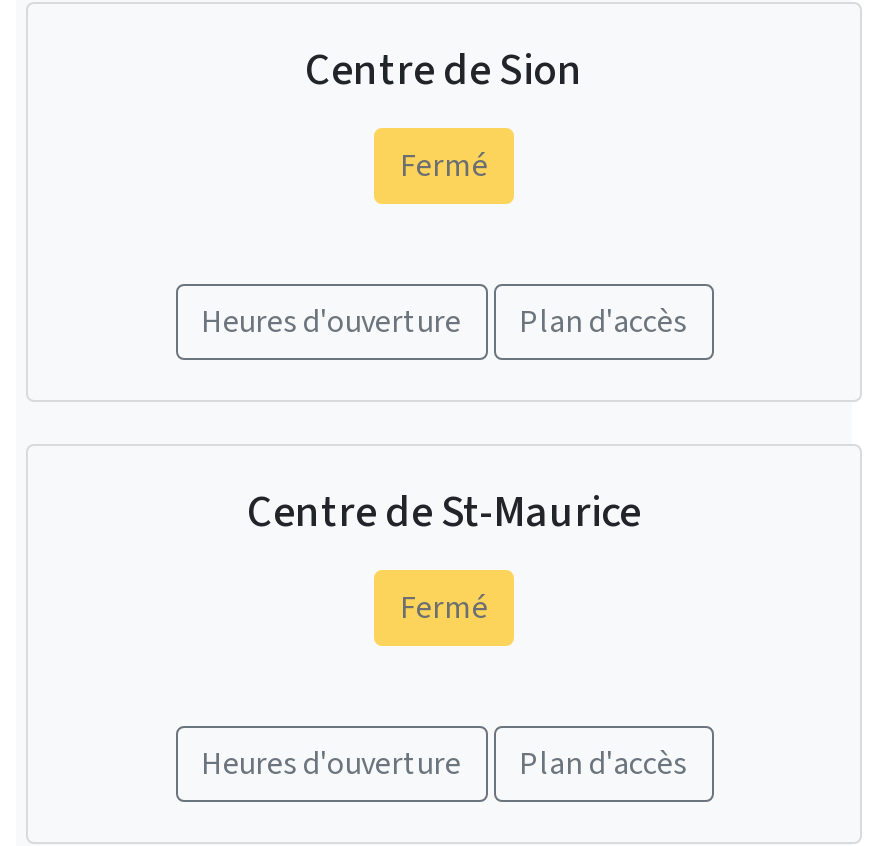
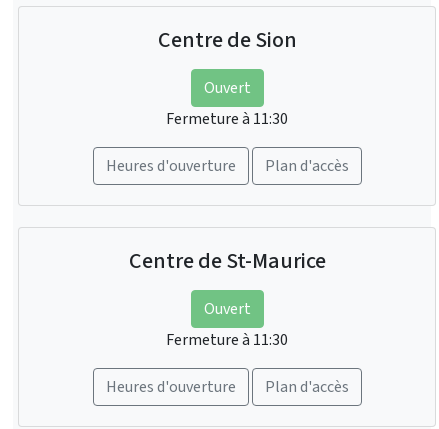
[400,144,488,186] Fermé -> [166,77,288,129] Ouvert | Fermeture à 11:30
[400,586,488,628] Fermé -> [166,298,288,350] Ouvert | Fermeture à 11:30

